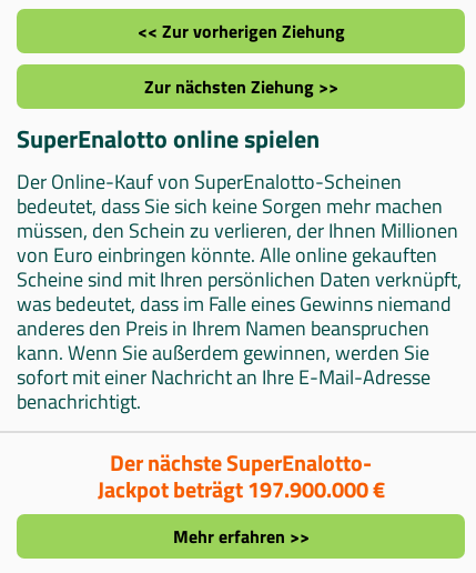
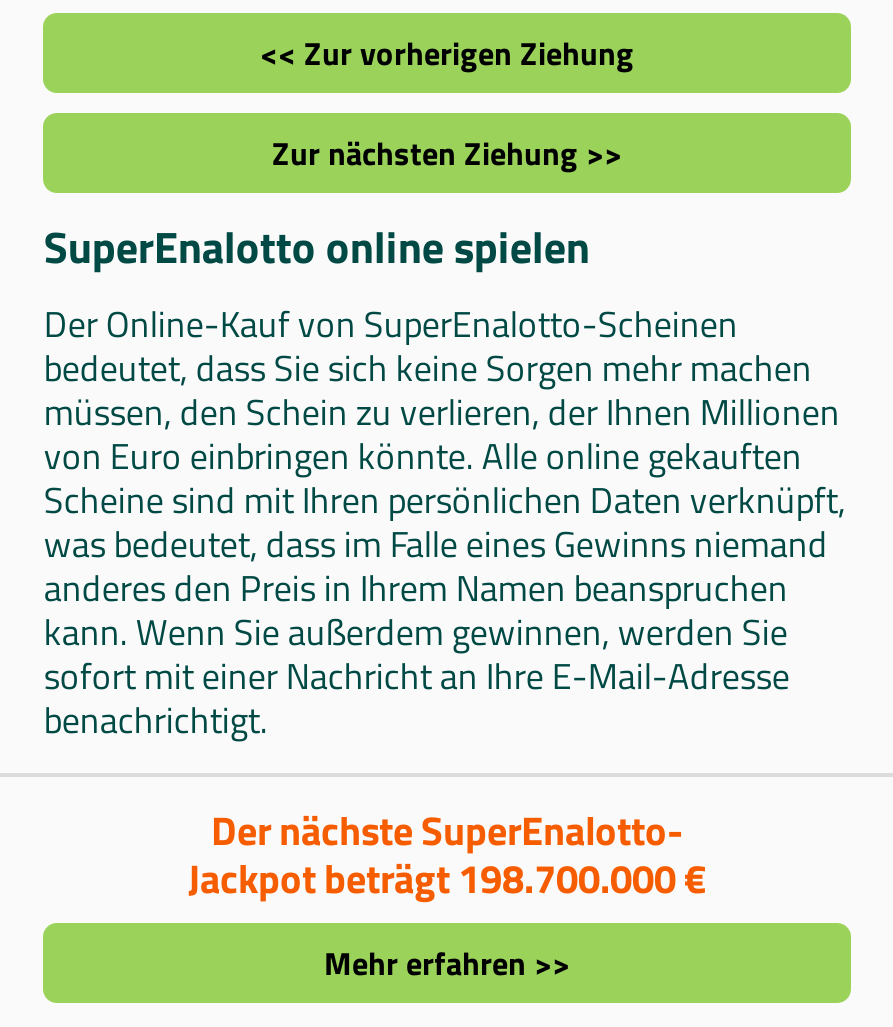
[97,472,384,507] Jackpot beträgt 197.900.000 € -> [188,847,706,909] Jackpot beträgt 198.700.000 €

